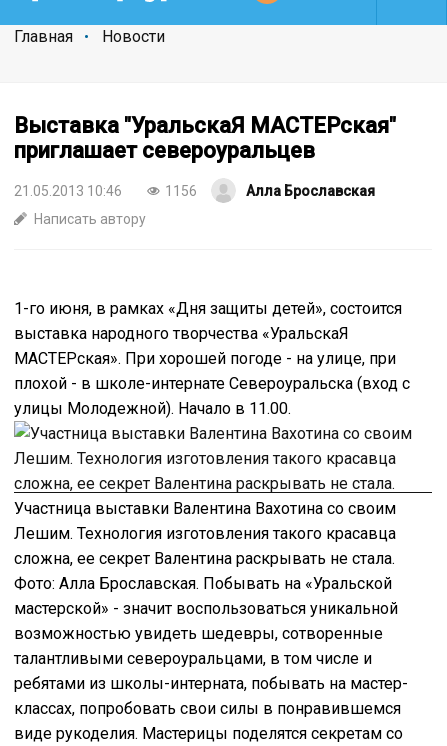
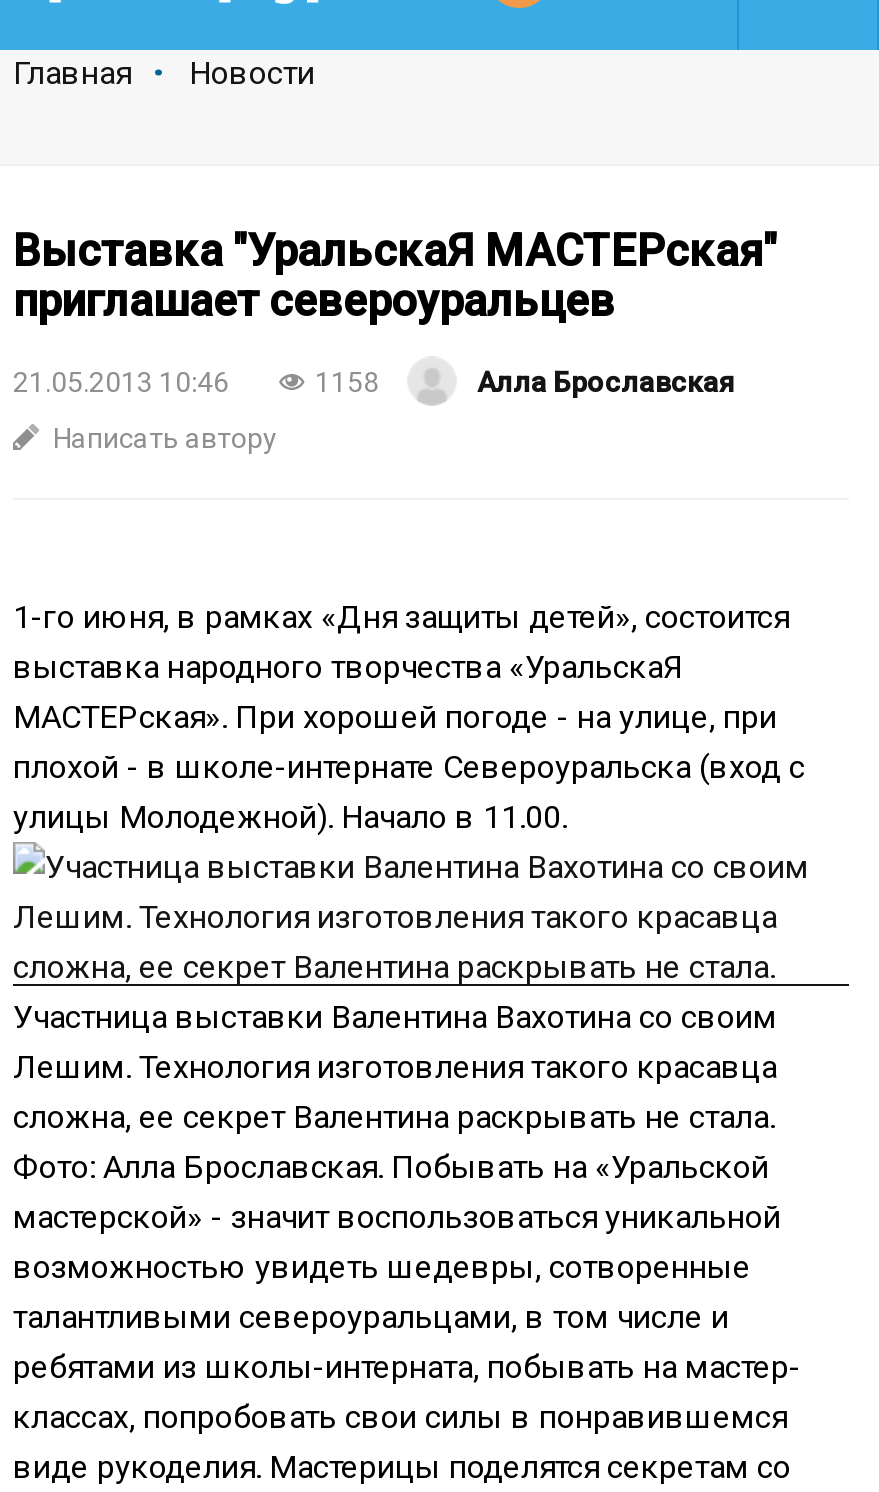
[165,183,197,199] 1156 -> [315,366,379,398] 1158

